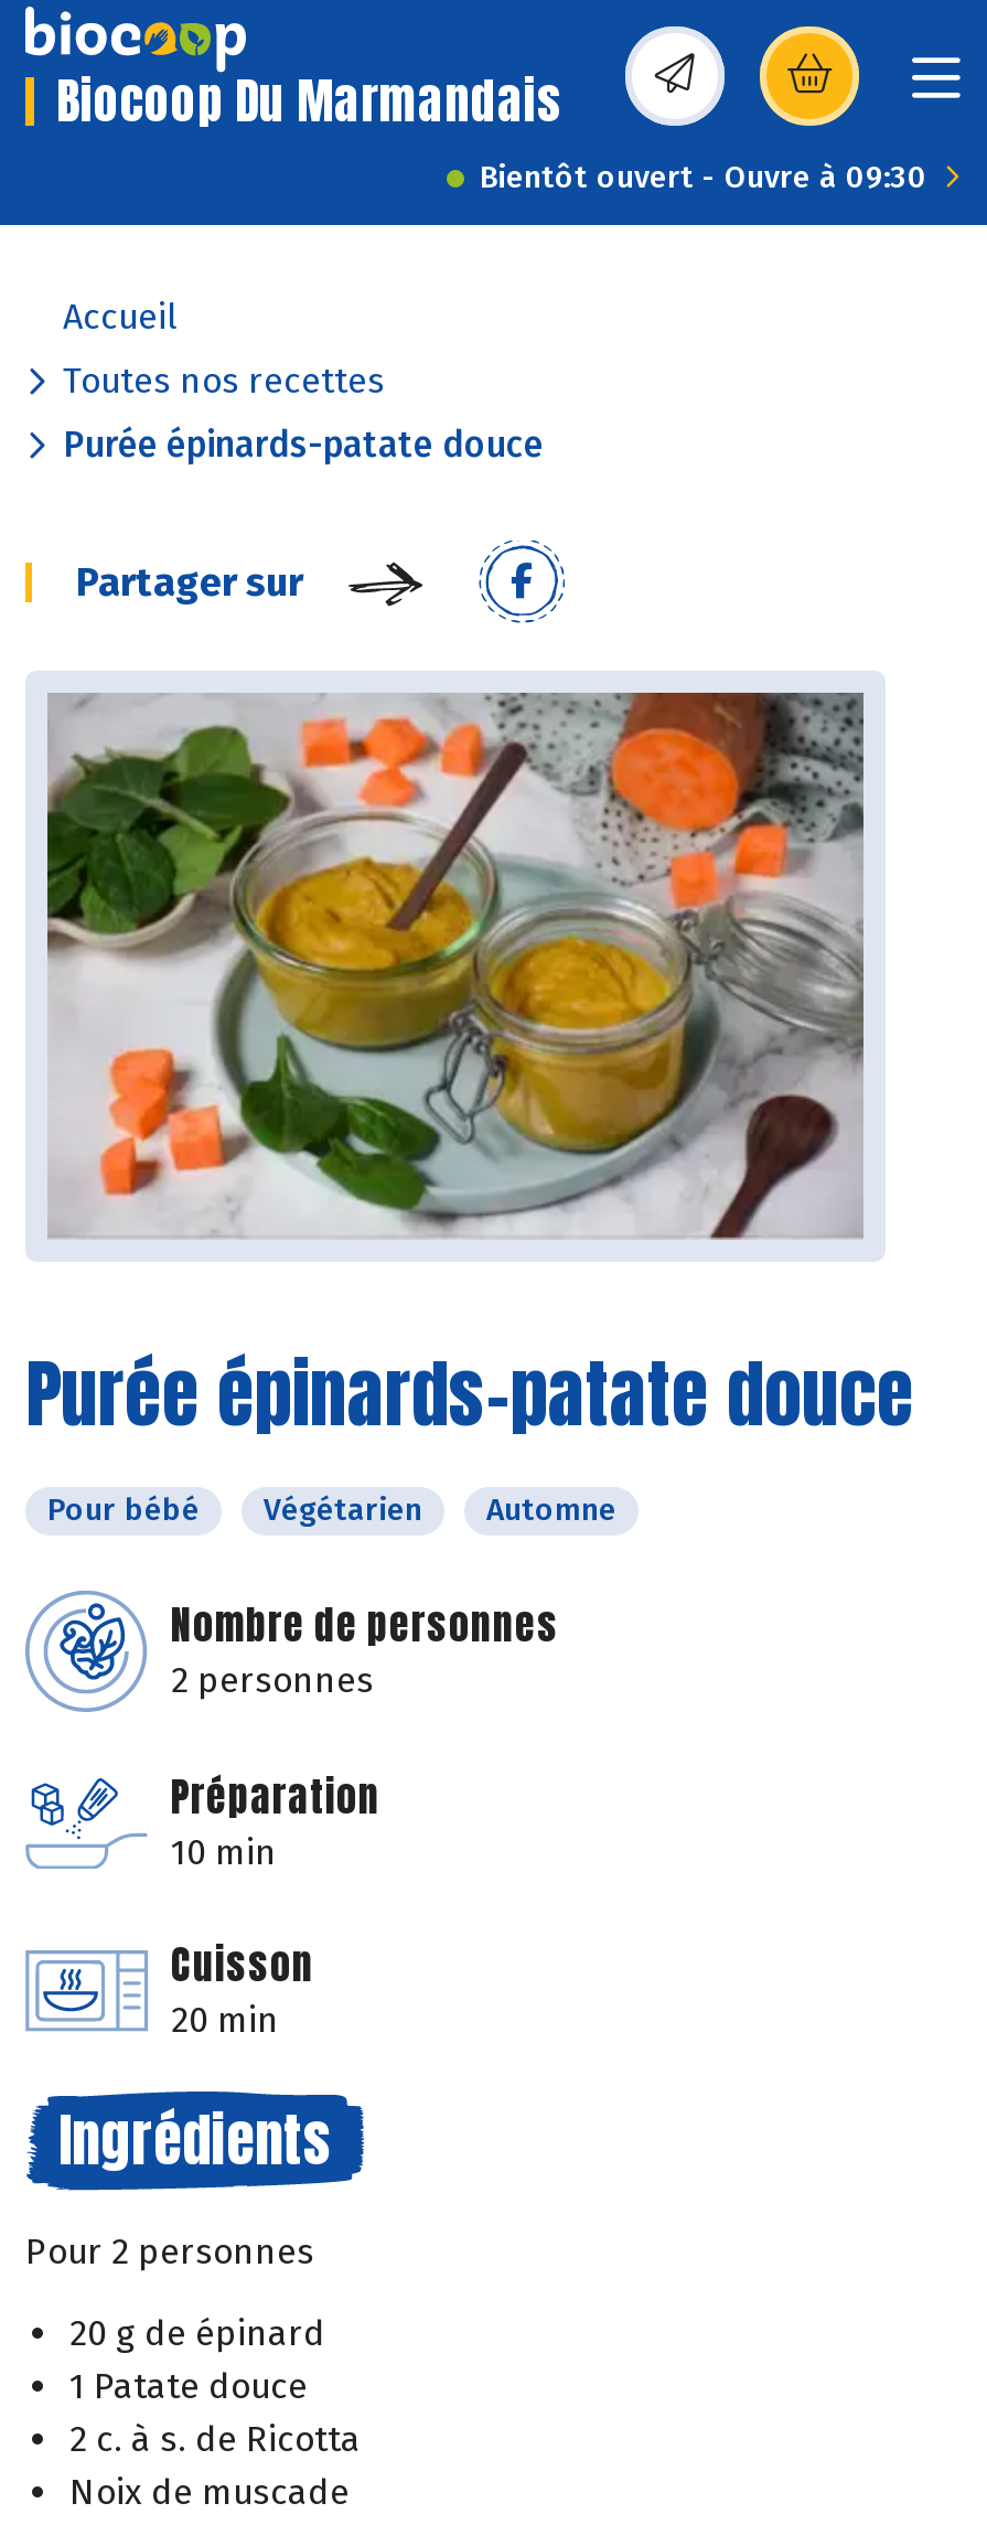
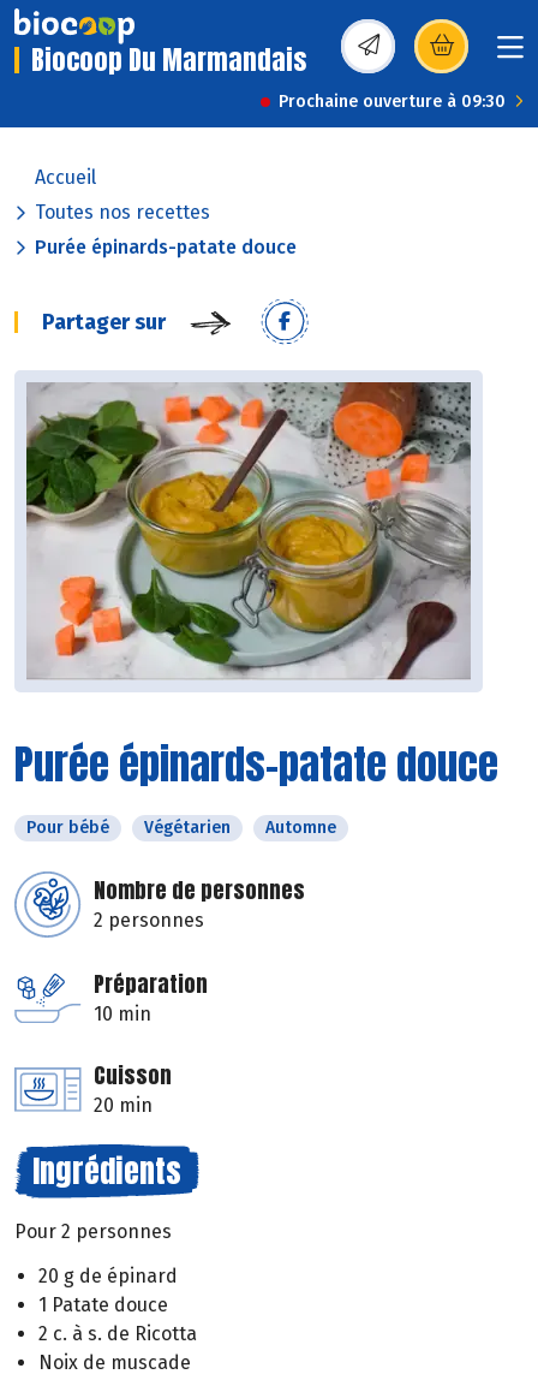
[480,159,927,196] Bientôt ouvert - Ouvre à 09:30 -> [279,91,506,112] Prochaine ouverture à 09:30

